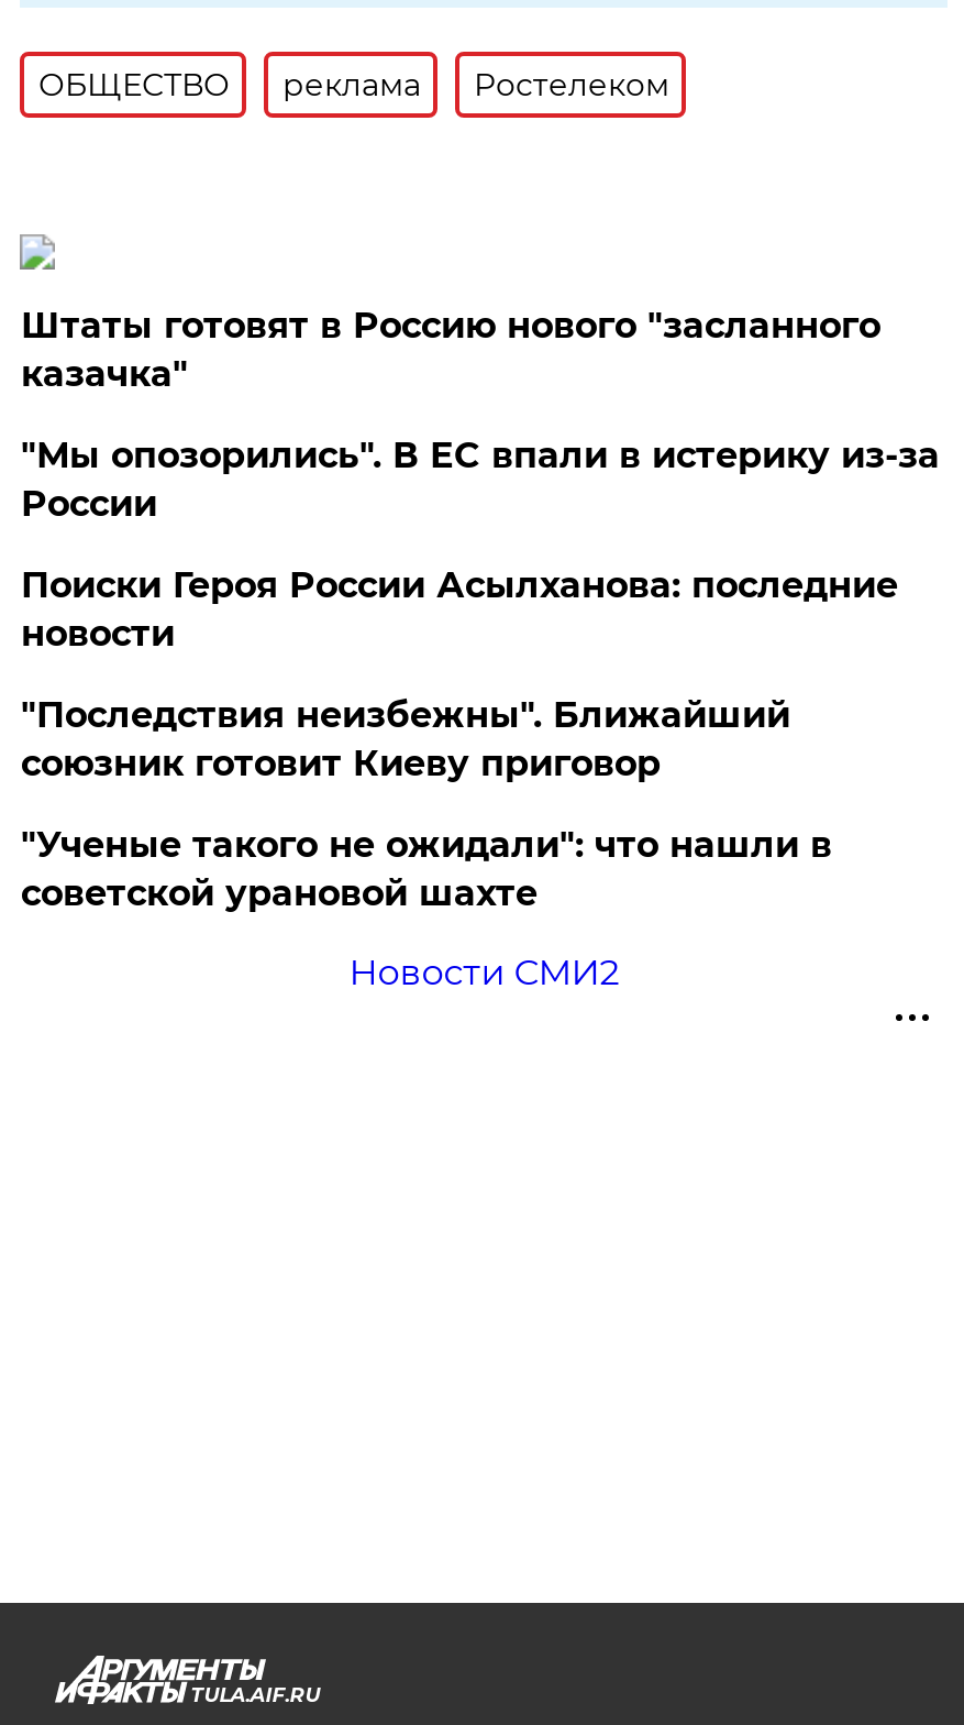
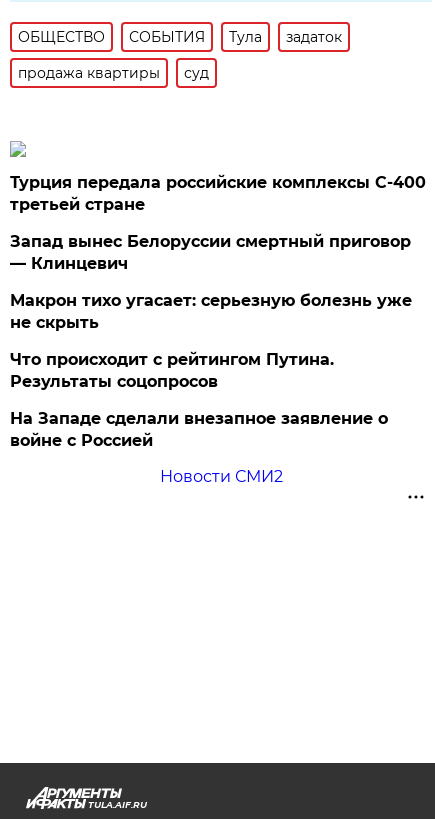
[282,65,669,104] реклама | Ростелеком -> [18,28,342,82] СОБЫТИЯ | Тула | задаток | продажа квартиры | суд
[21,305,940,914] Штаты готовят в Россию нового "засланного | казачка" | "Мы опозорились". В ЕС впали в истерику из-за | России | Поиски Героя России Асылханова: последние | новости | "Последствия неизбежны". Ближайший | союзник готовит Киеву приговор | "Ученые такого не ожидали": что нашли в | советской урановой шахте -> [10,173,426,450] Турция передала российские комплексы С-400 | третьей стране | Запад вынес Белоруссии смертный приговор | — Клинцевич | Макрон тихо угасает: серьезную болезнь уже | не скрыть | Что происходит с рейтингом Путина. | Результаты соцопросов | На Западе сделали внезапное заявление о | войне с Россией

